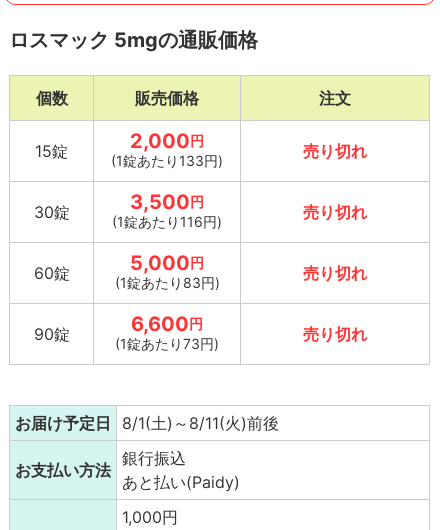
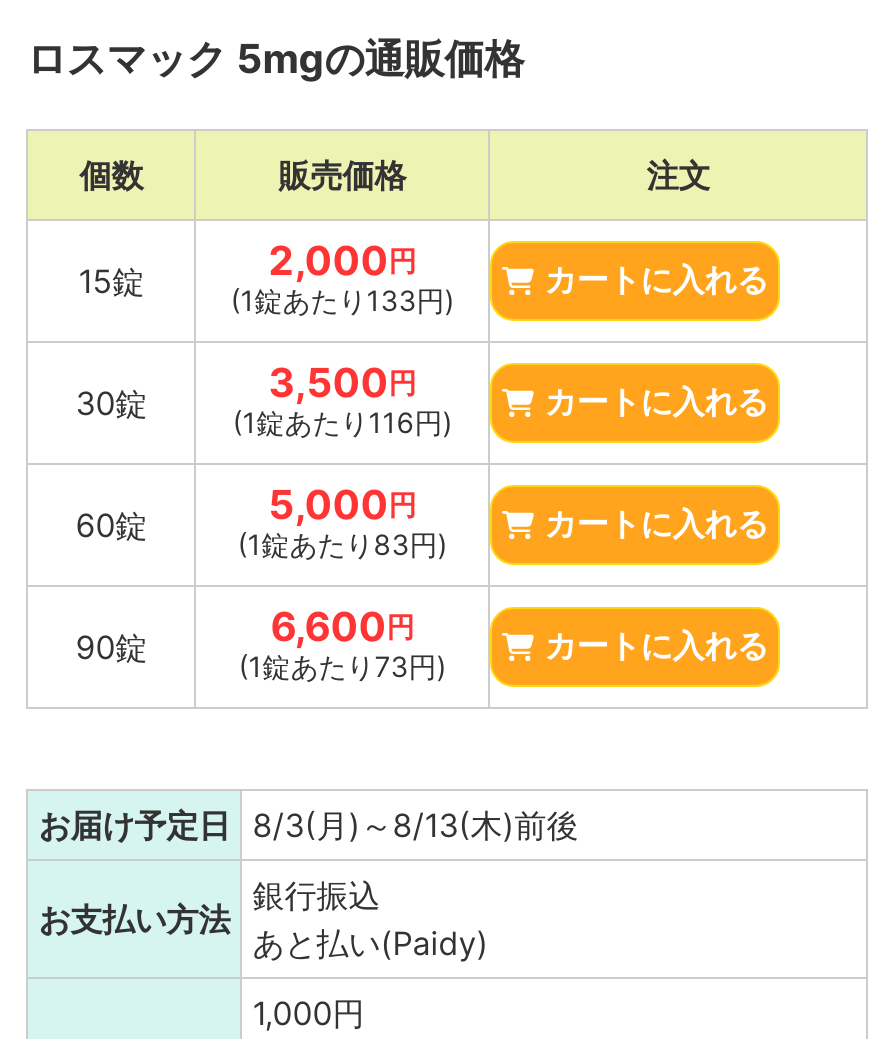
[303,141,367,161] 売り切れ -> [544,264,768,298] カートに入れる
[303,202,367,222] 売り切れ -> [544,386,768,420] カートに入れる
[303,263,367,283] 売り切れ -> [544,508,768,542] カートに入れる
[303,324,367,344] 売り切れ -> [544,630,768,664] カートに入れる
[15,413,279,433] お届け予定日 8/1(土)～8/11(火)前後 -> [38,806,578,846] お届け予定日 8/3(月)～8/13(木)前後

